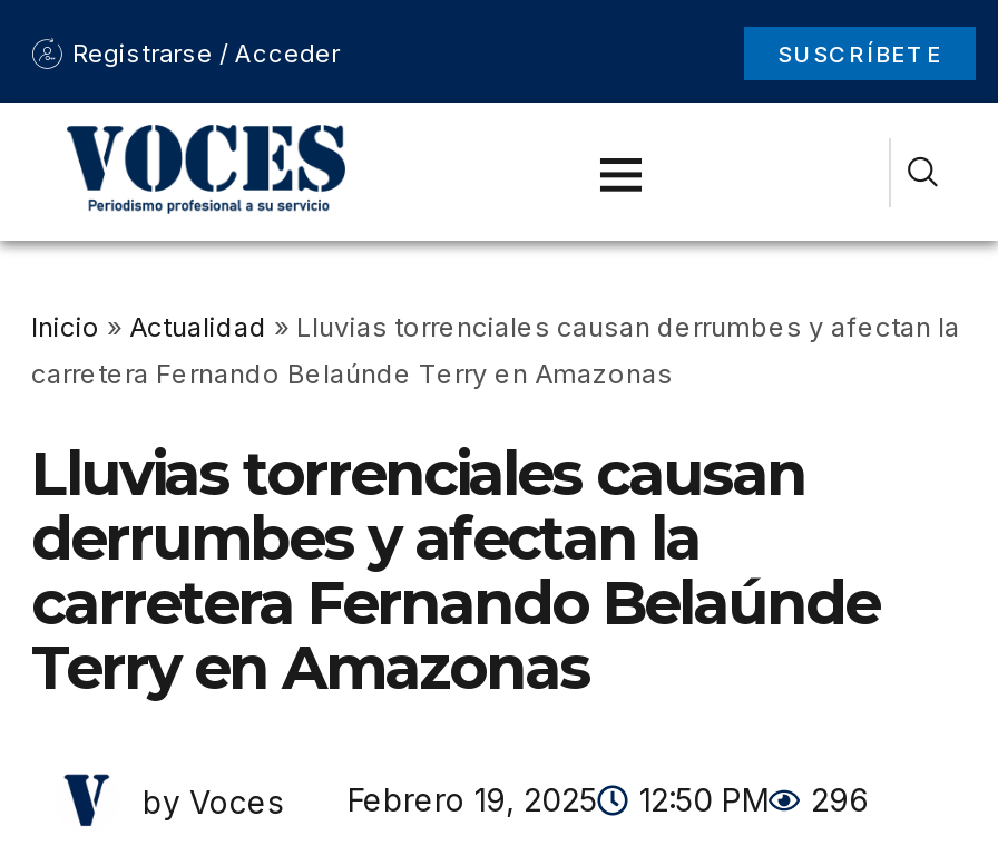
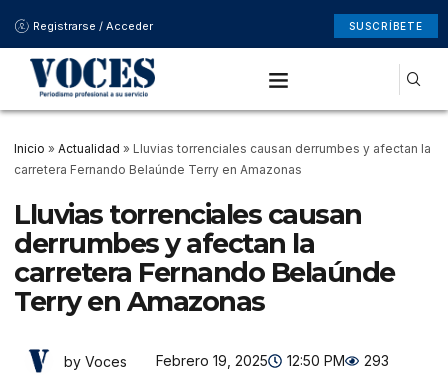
[143,780,869,819] by Voces Febrero 19, 2025 12:50 PM 296 -> [64,352,389,369] by Voces Febrero 19, 2025 12:50 PM 293

